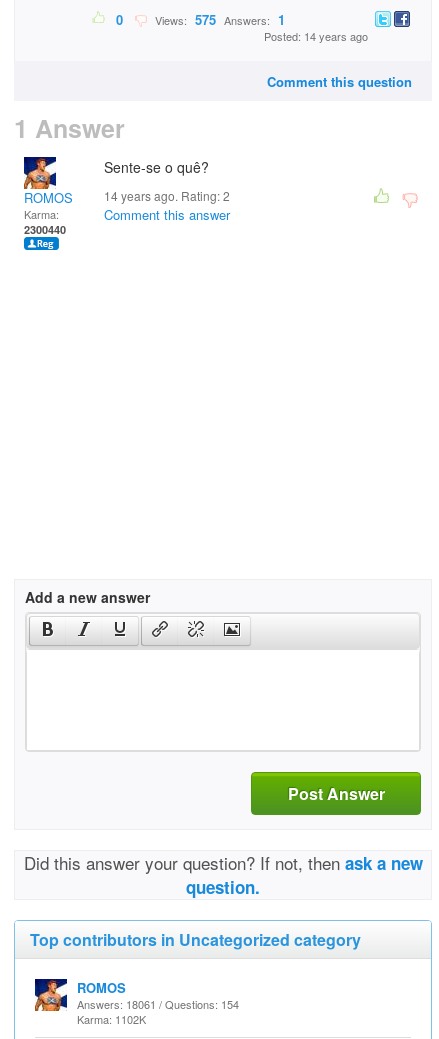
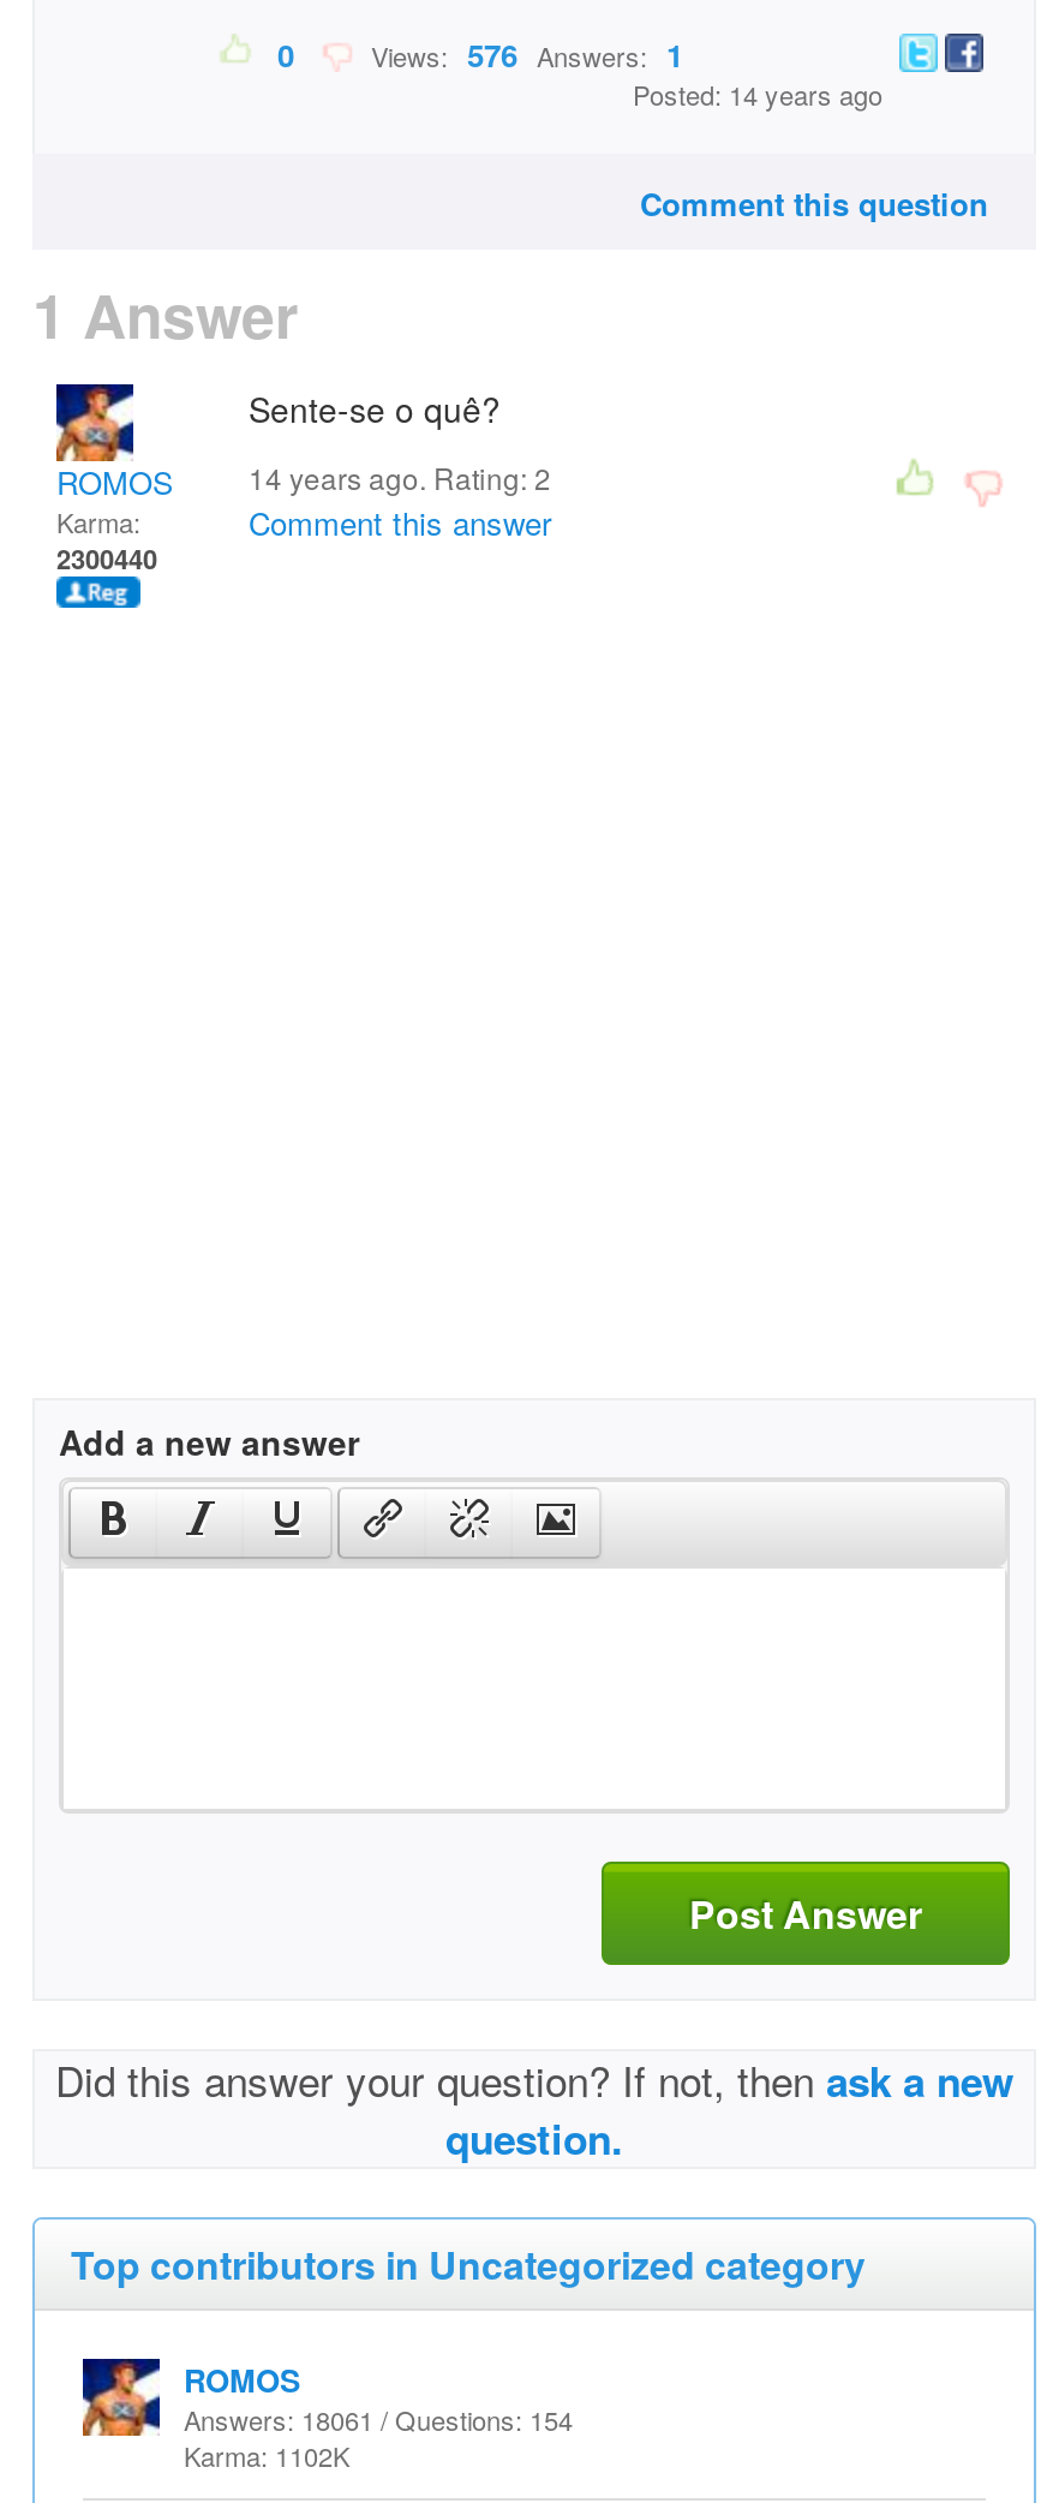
[149,10,285,29] Views: 575 Answers: 1 -> [357,31,683,77] Views: 576 Answers: 1

